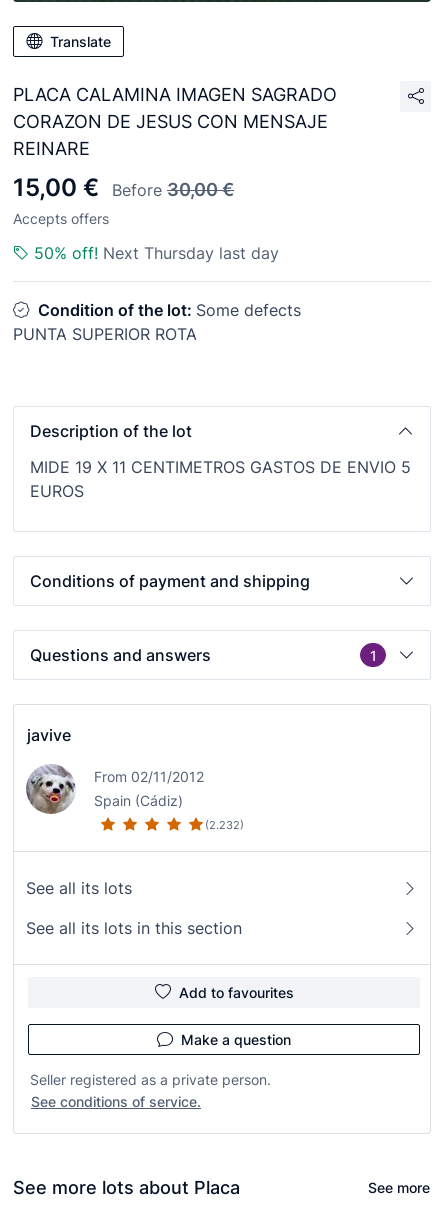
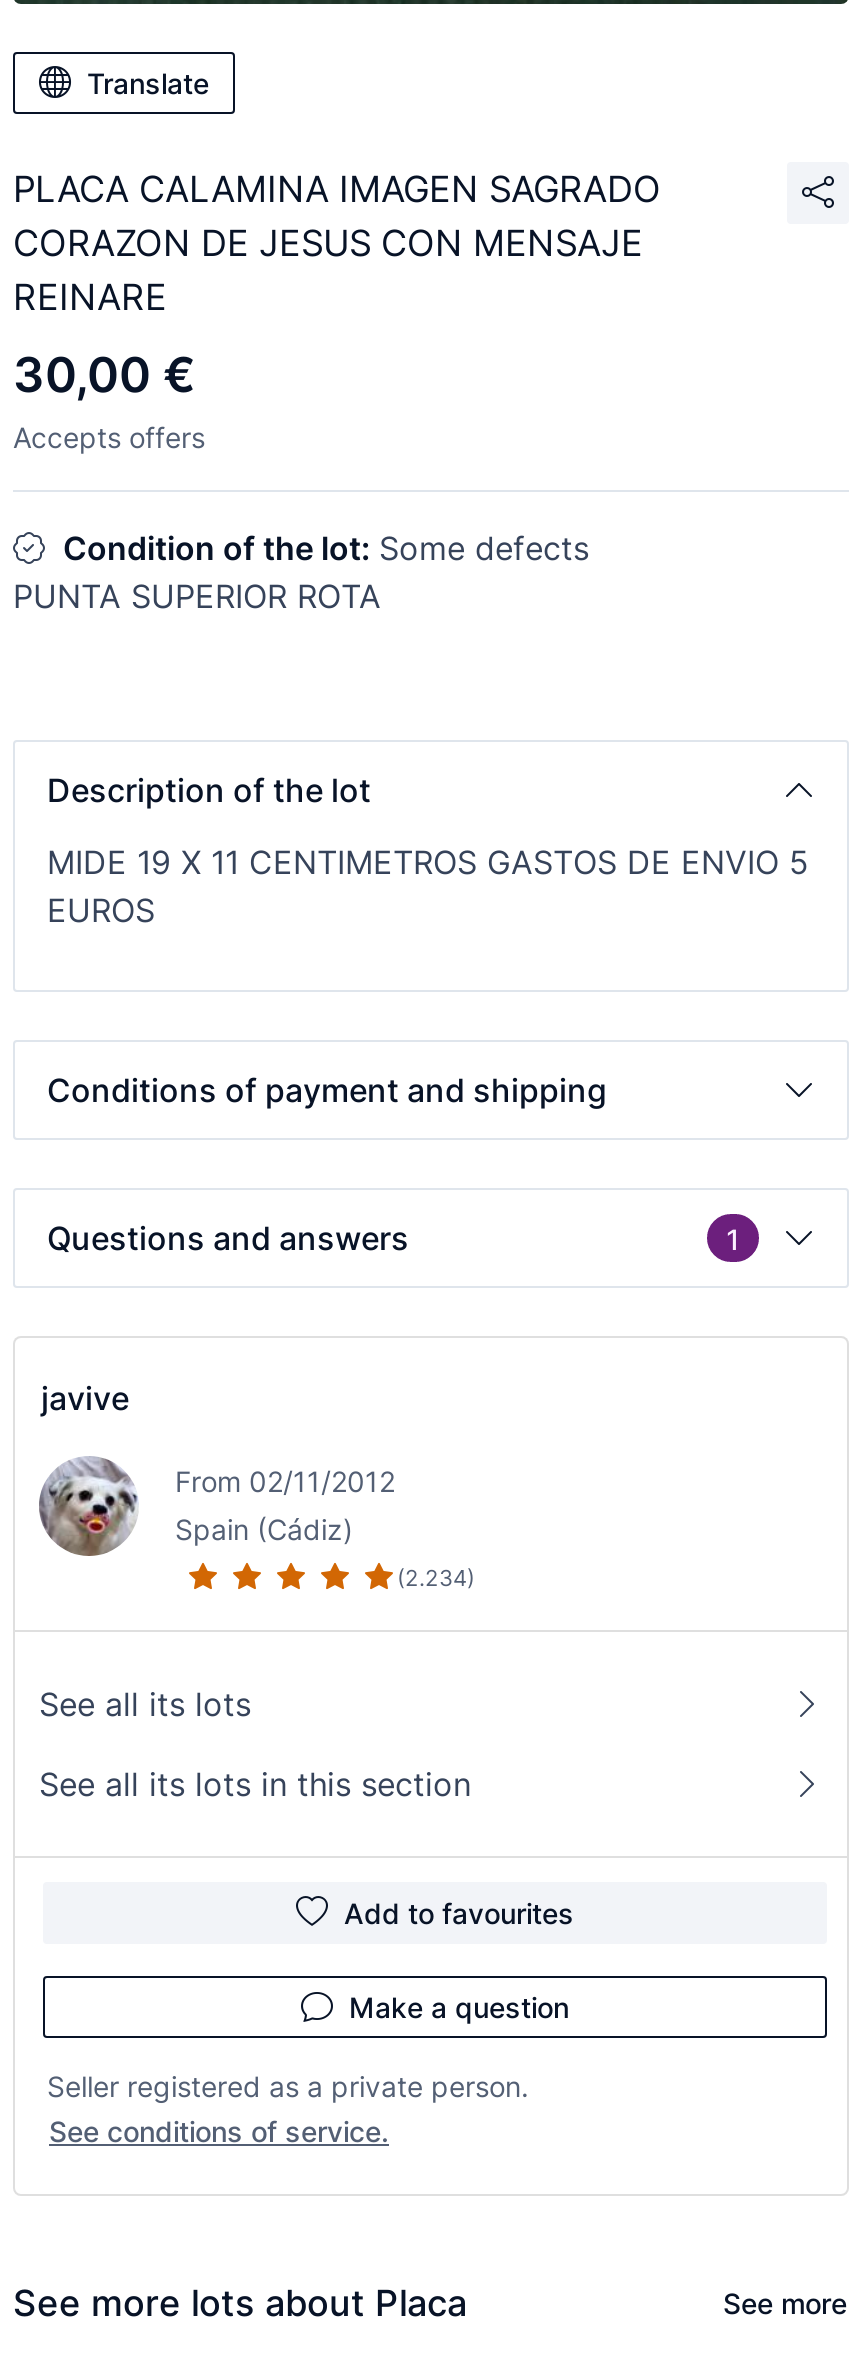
[13,173,234,202] 15,00 € | Before 30,00 € -> [13,347,195,405] 30,00 €
[34,243,279,263] 50% off! Next Thursday last day -> none
[205,818,244,832] (2.232) -> [397,1564,475,1592] (2.234)

